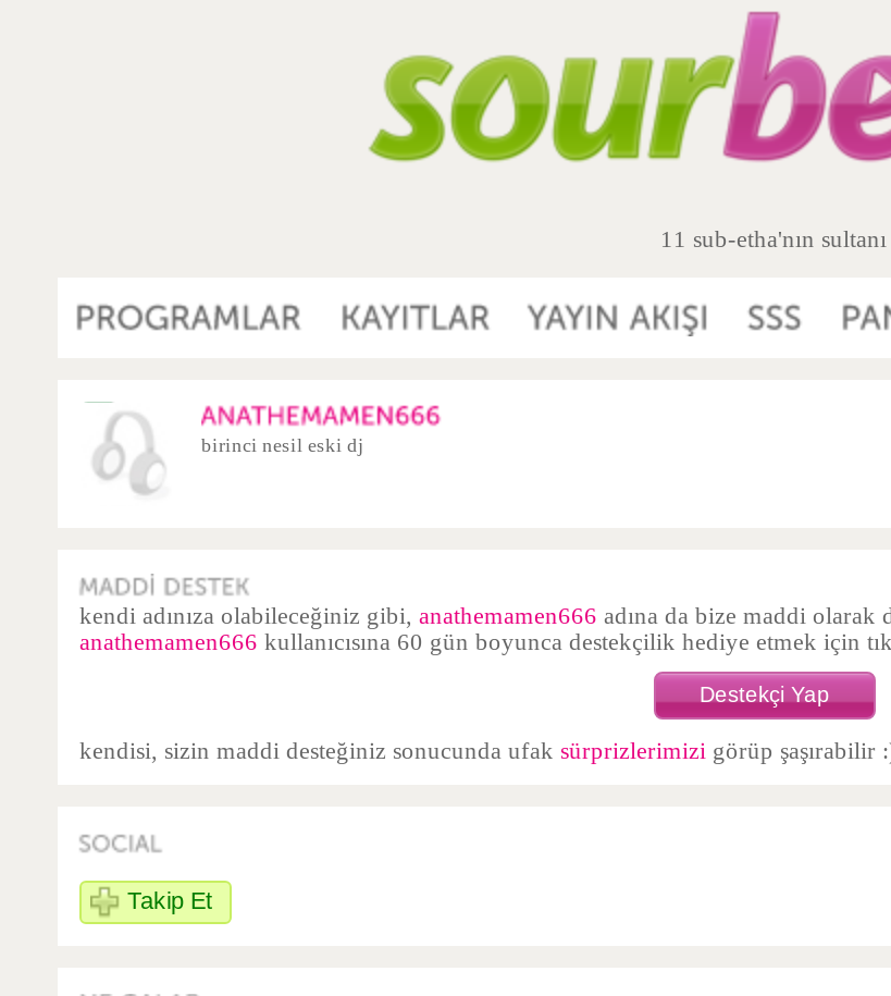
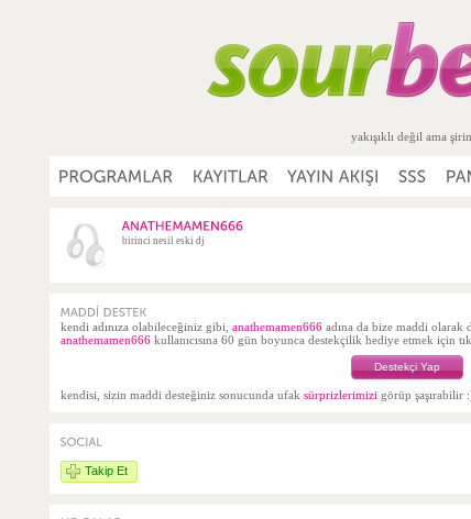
[660,225,887,251] 11 sub-etha'nın sultanı -> [351,130,471,143] yakışıklı değil ama şirin

